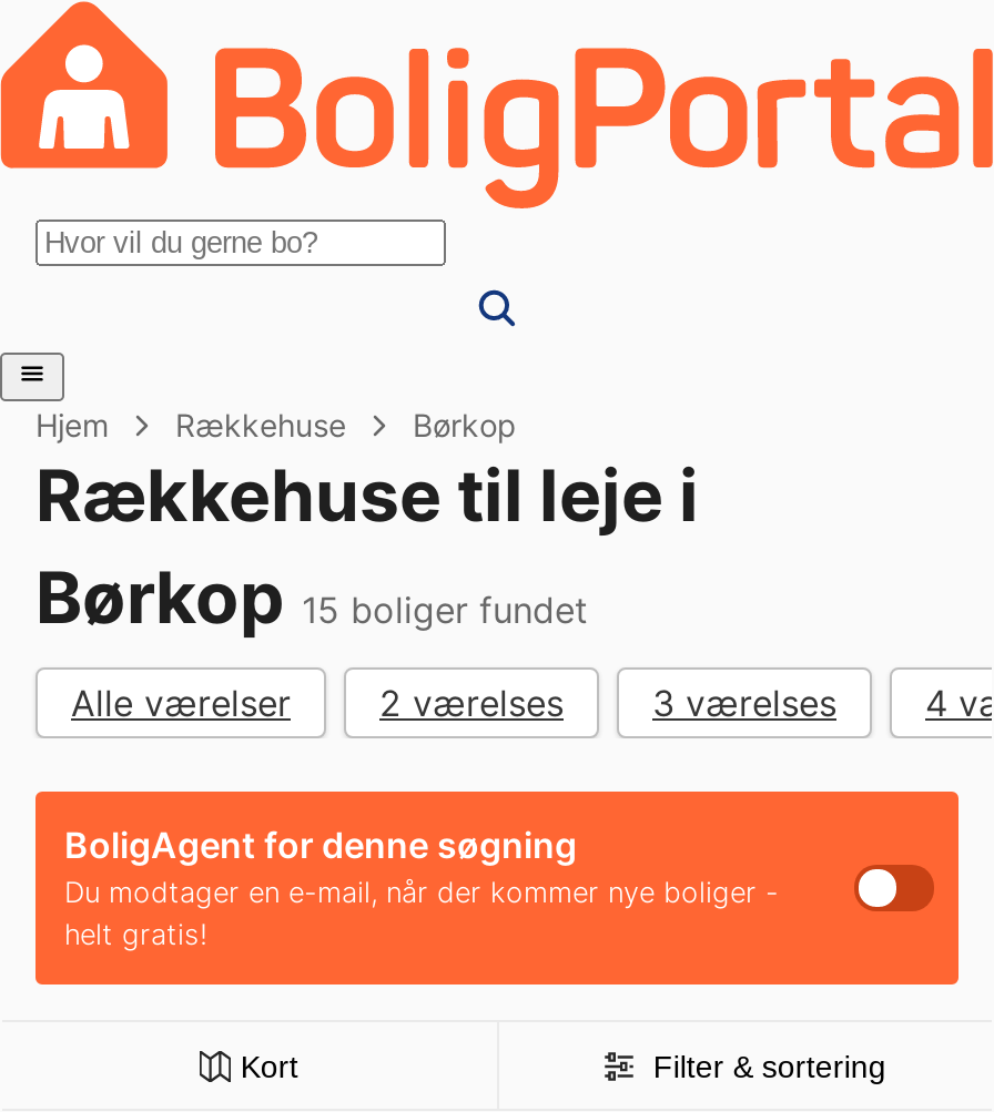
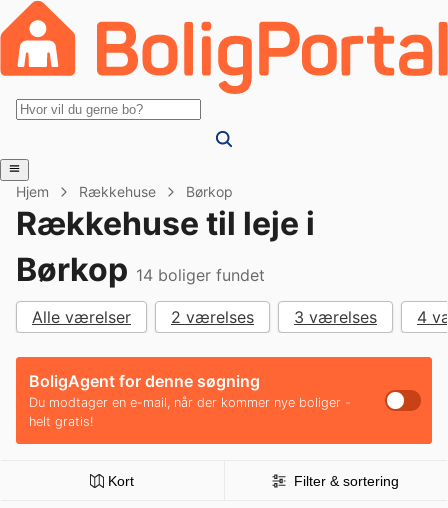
[35,554,588,641] Børkop 15 boliger fundet -> [16,250,265,289] Børkop 14 boliger fundet

